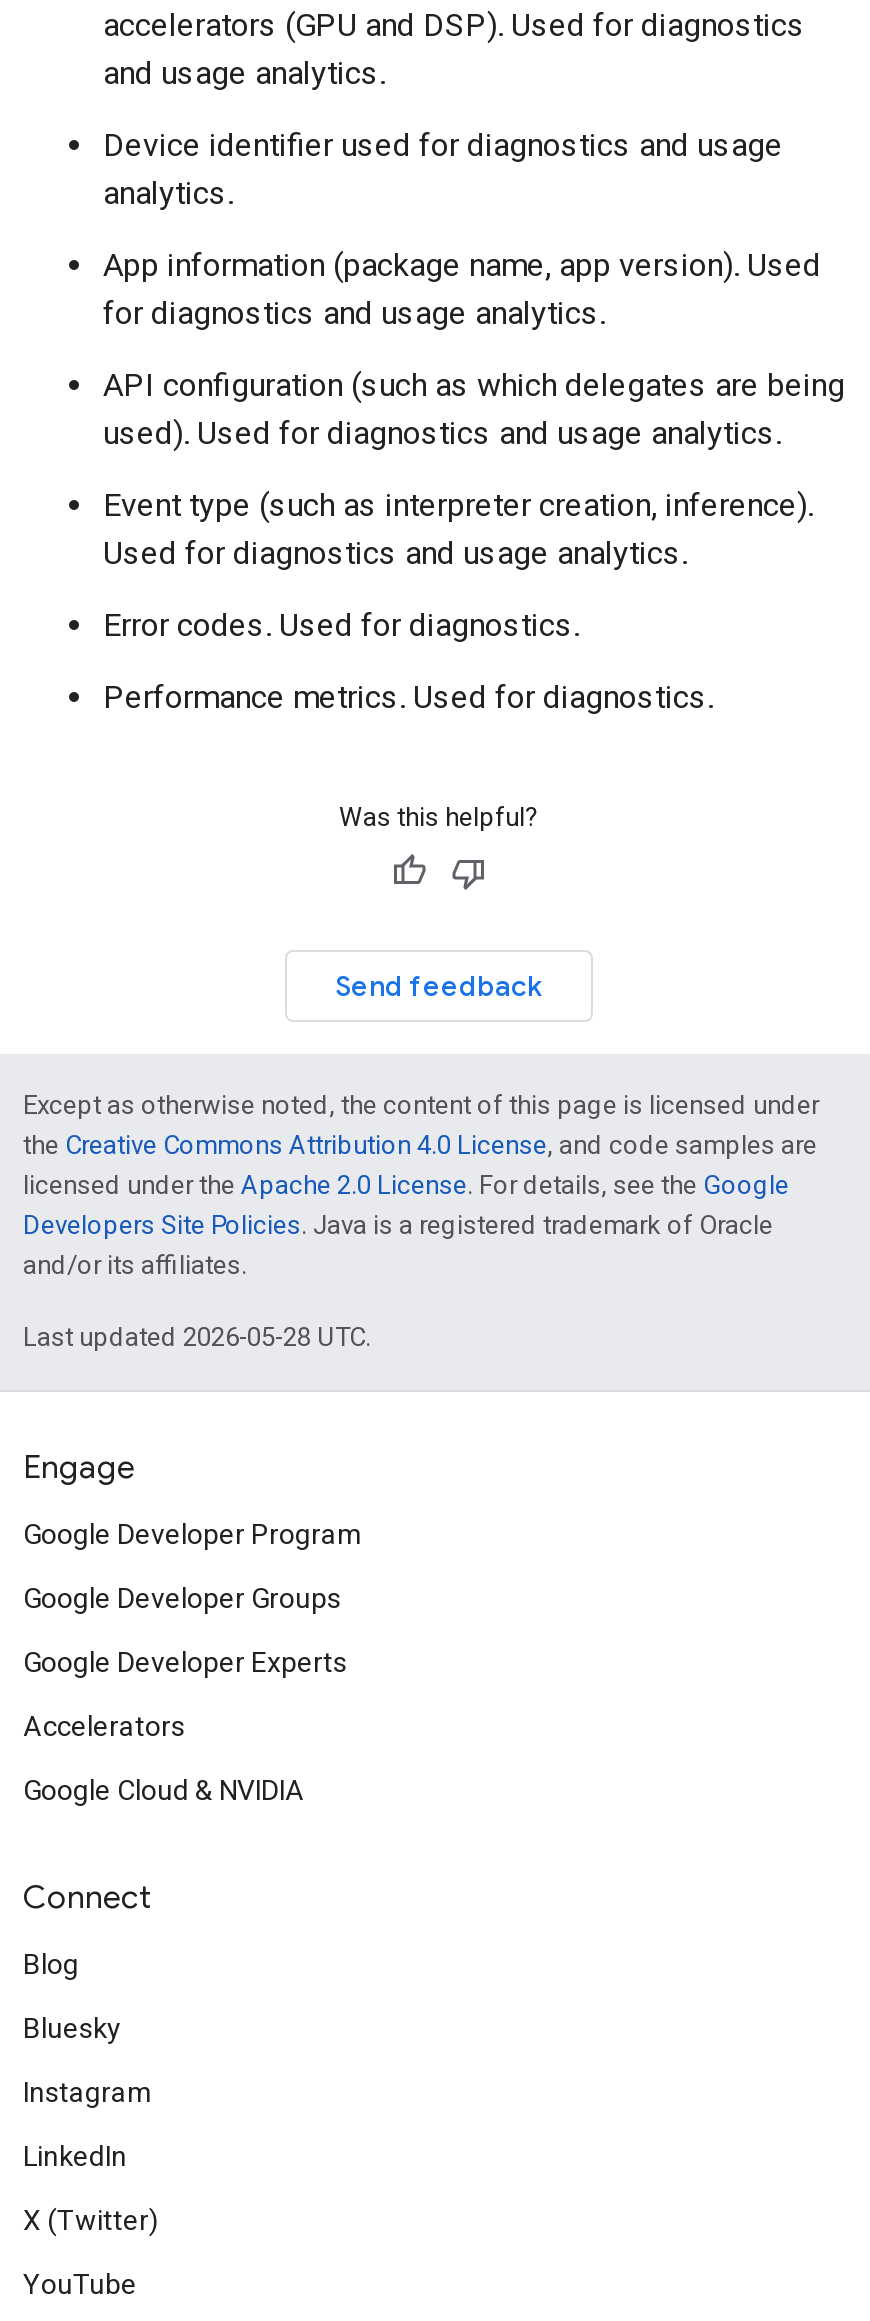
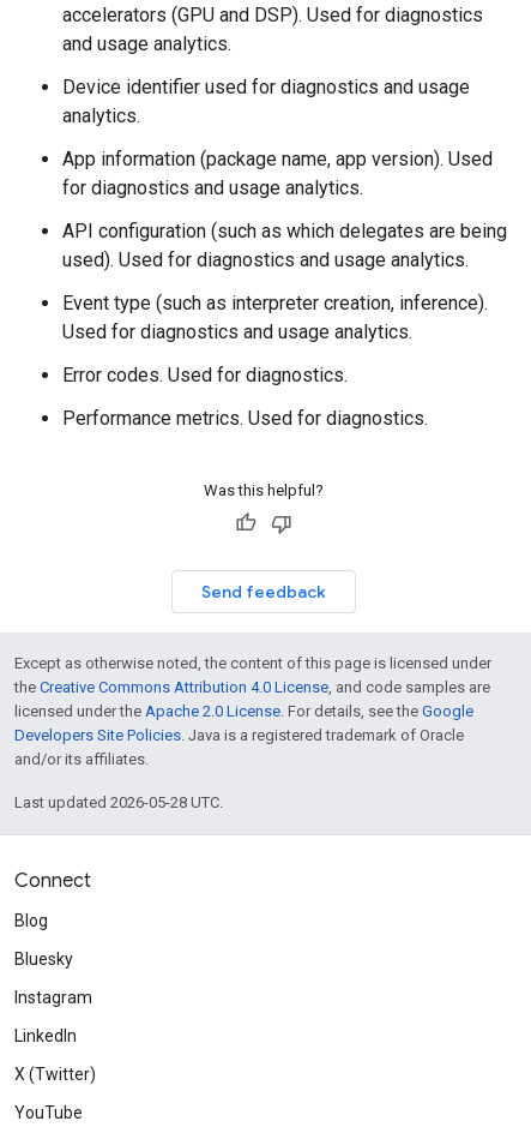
[23,1448,363,1806] Engage | Google Developer Program | Google Developer Groups | Google Developer Experts | Accelerators | Google Cloud & NVIDIA -> none

